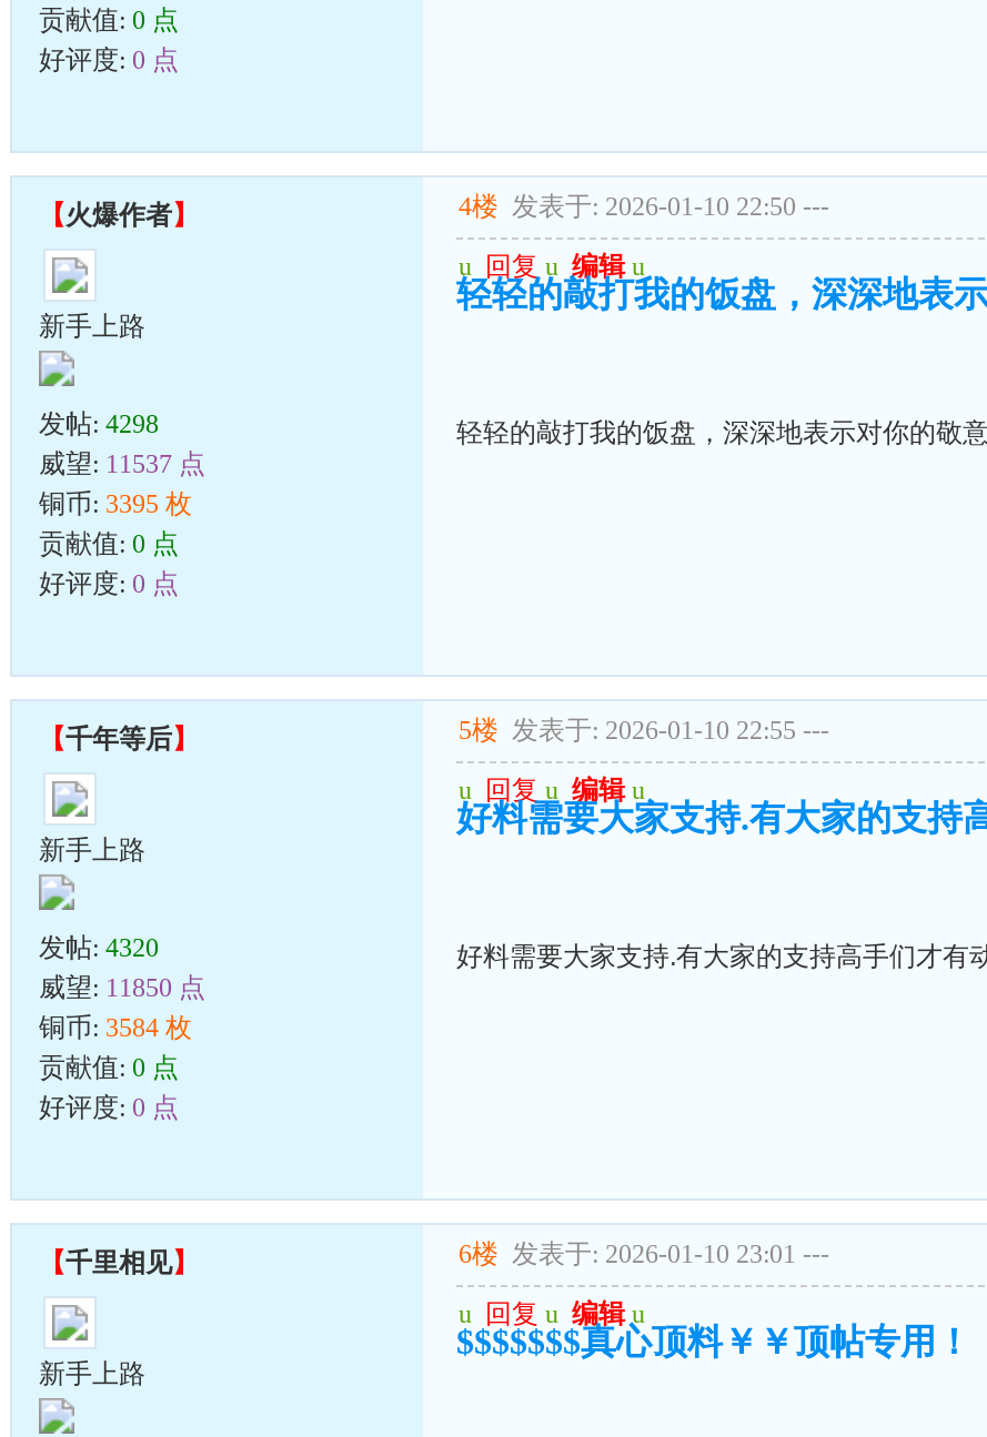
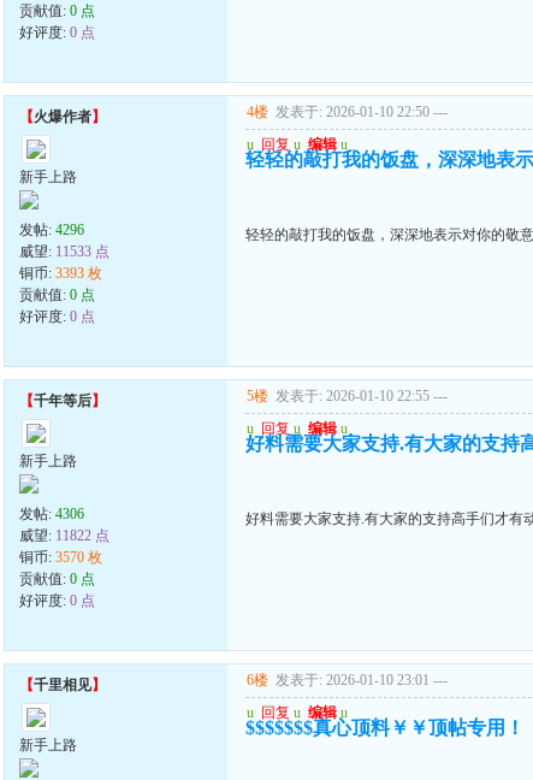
[39,408,159,439] 发帖: 4298 -> [19,221,84,238] 发帖: 4296
[39,448,205,479] 威望: 11537 点 -> [19,243,109,260] 威望: 11533 点
[39,488,192,519] 铜币: 3395 枚 -> [19,265,102,281] 铜币: 3393 枚
[39,932,159,963] 发帖: 4320 -> [19,505,84,522] 发帖: 4306
[39,972,205,1003] 威望: 11850 点 -> [19,527,109,544] 威望: 11822 点
[39,1012,192,1043] 铜币: 3584 枚 -> [19,549,102,565] 铜币: 3570 枚

